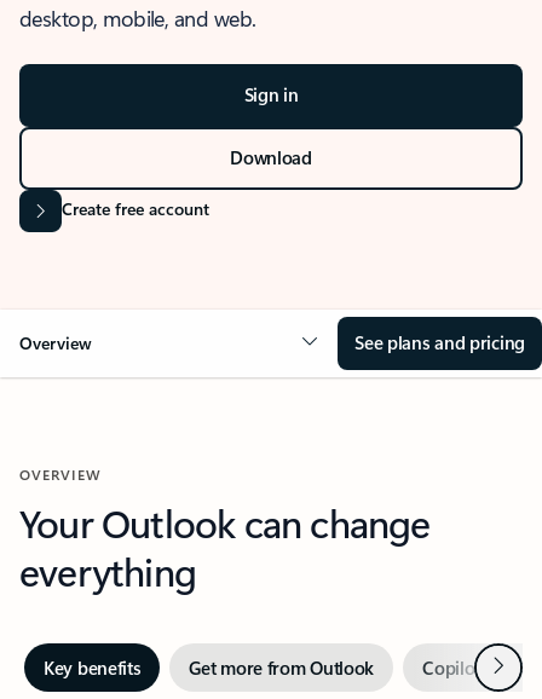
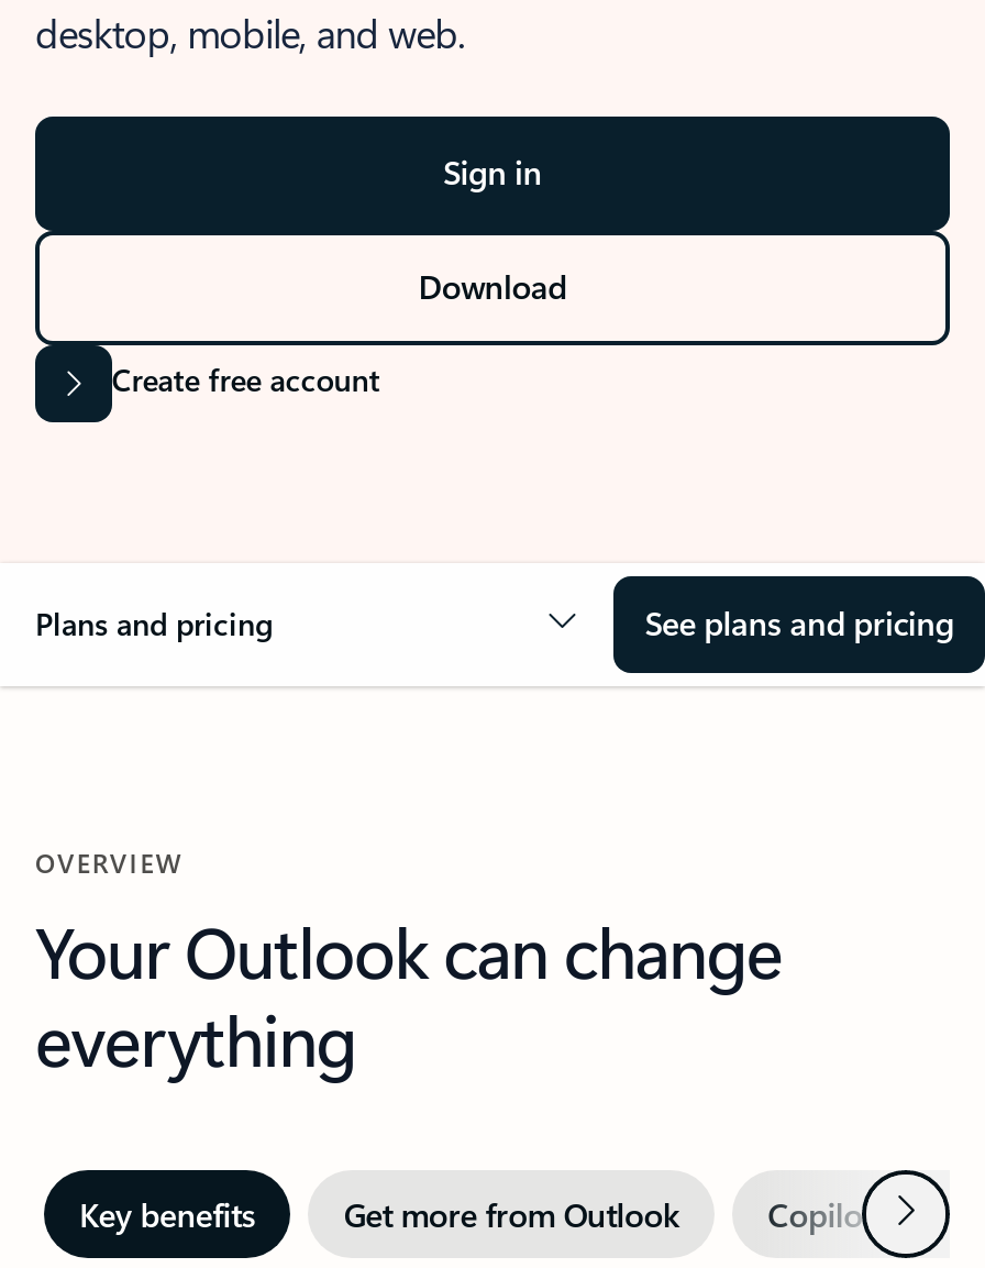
[19,331,92,354] Overview -> [35,603,273,644] Plans and pricing

